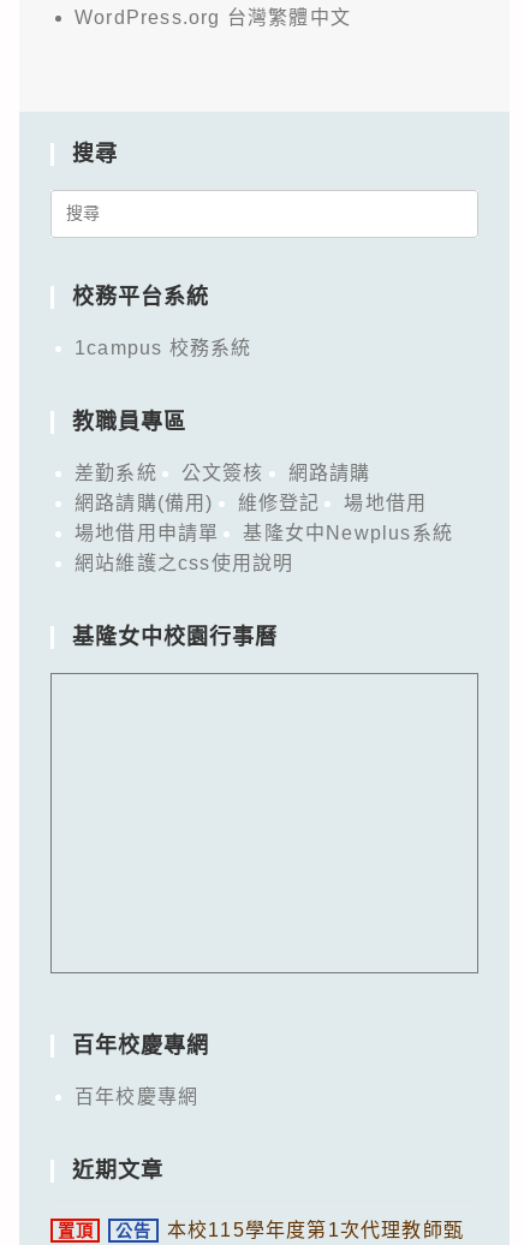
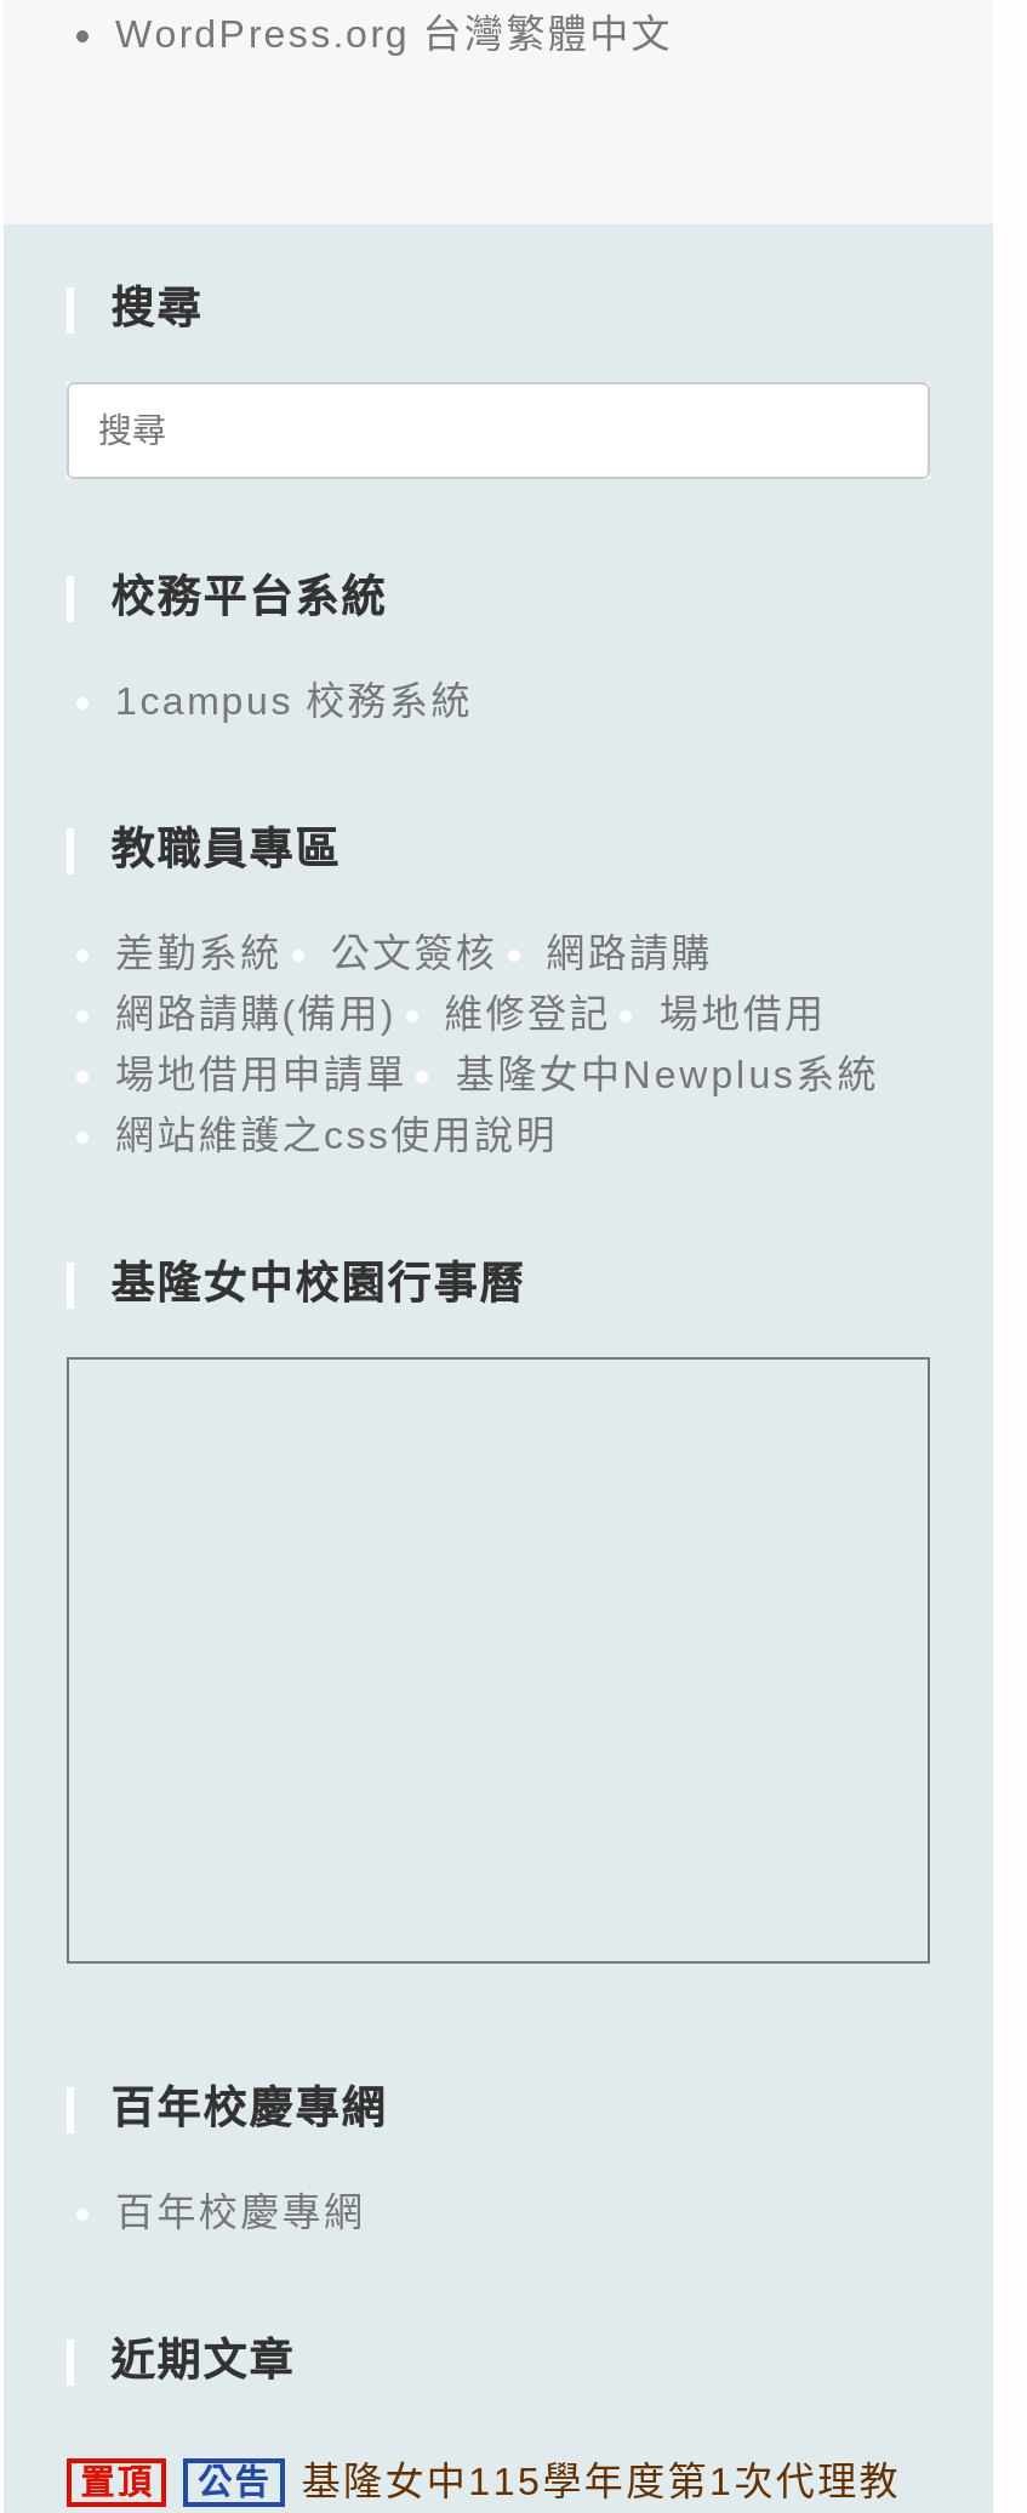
[167,1219,464,1240] 本校115學年度第1次代理教師甄 -> [301,2461,901,2503] 基隆女中115學年度第1次代理教

